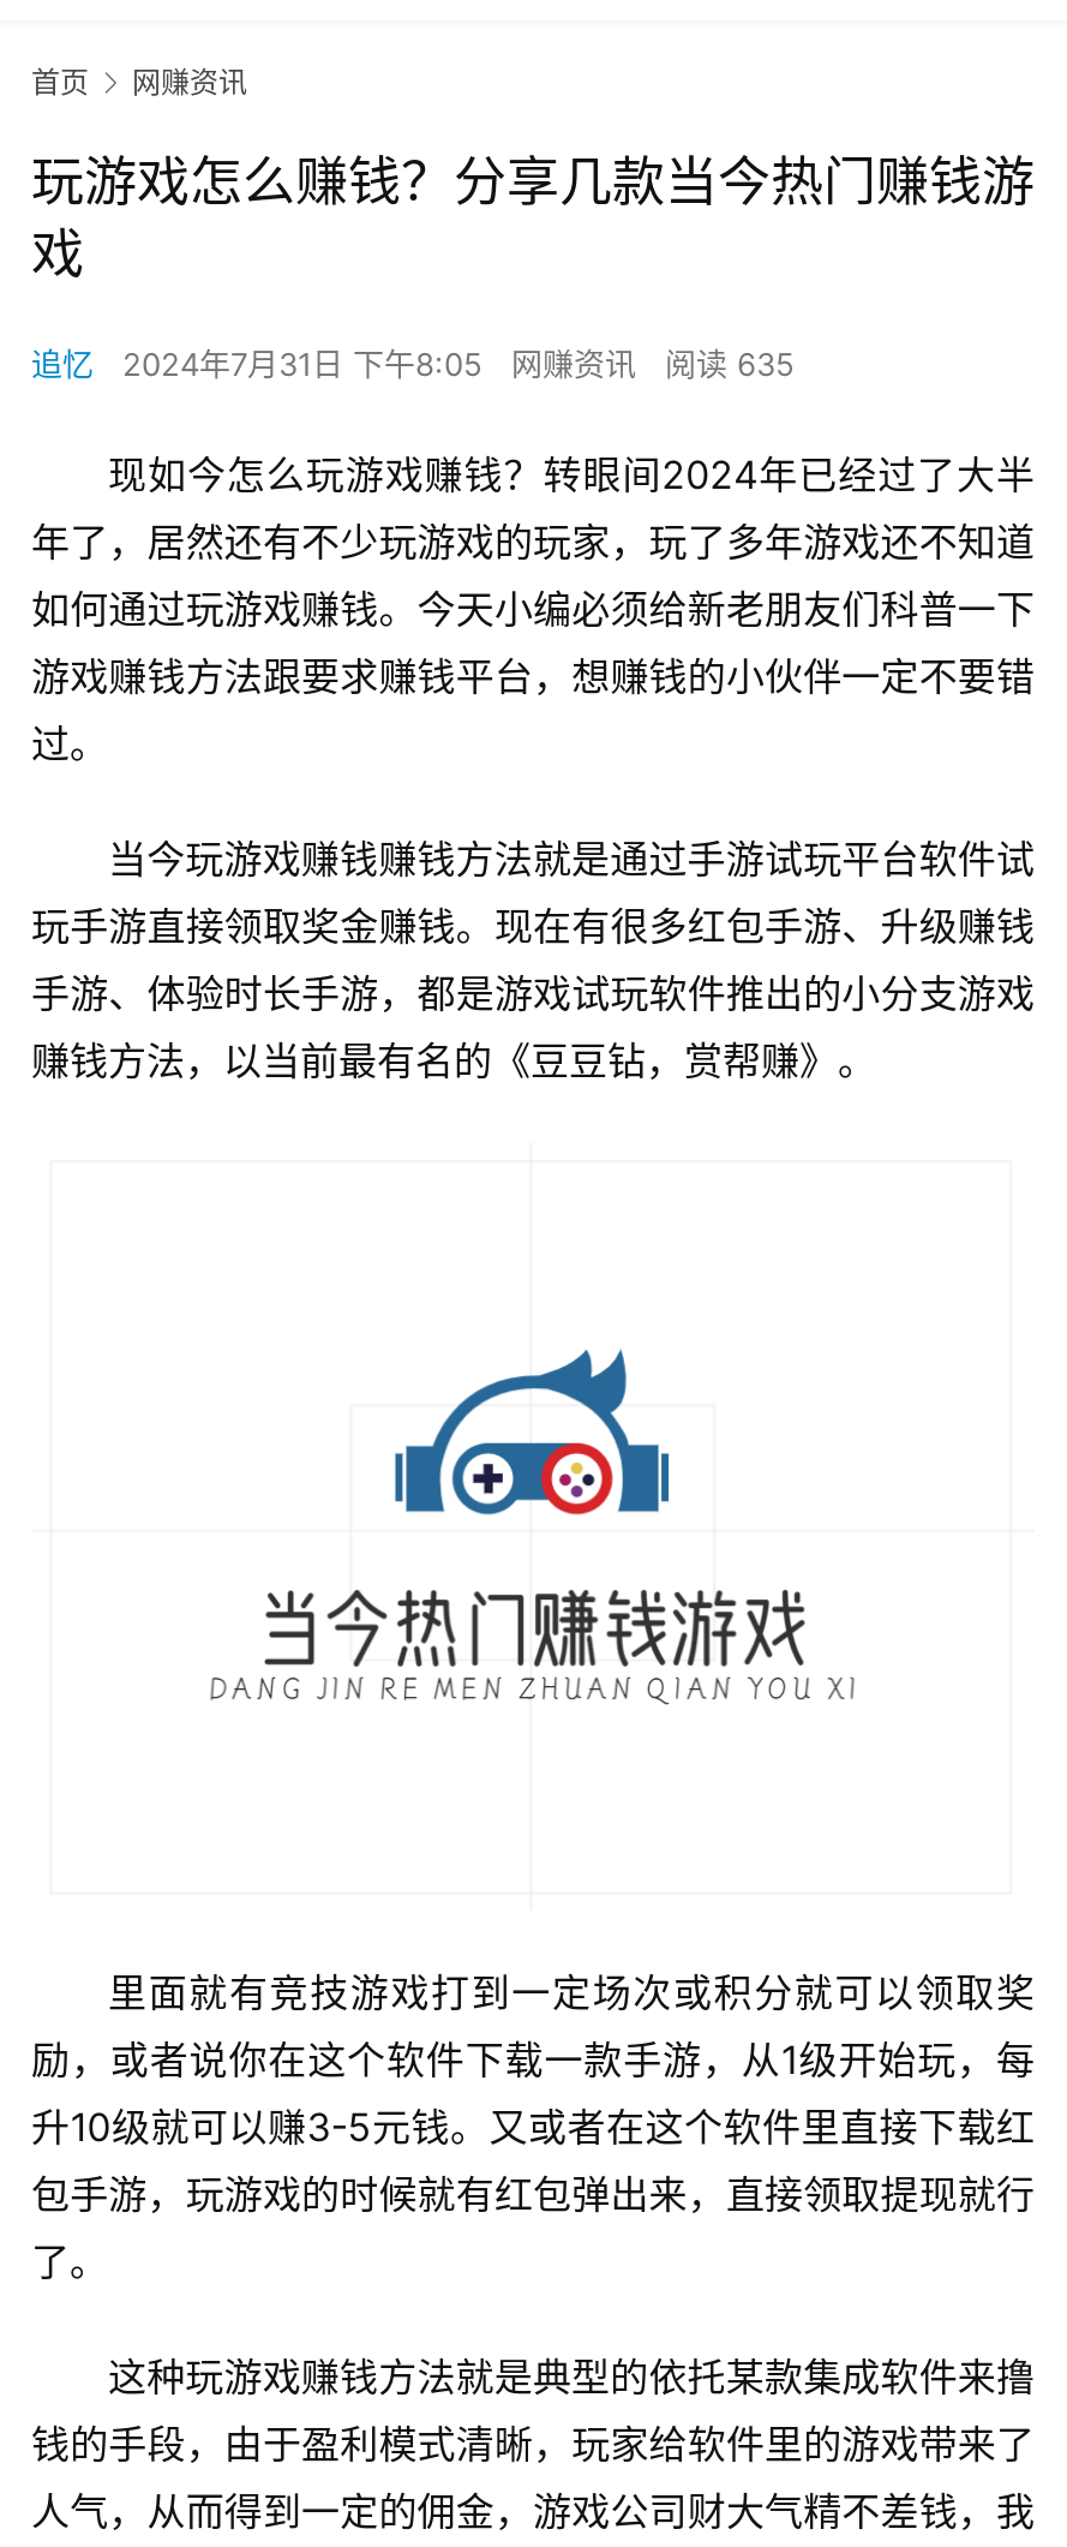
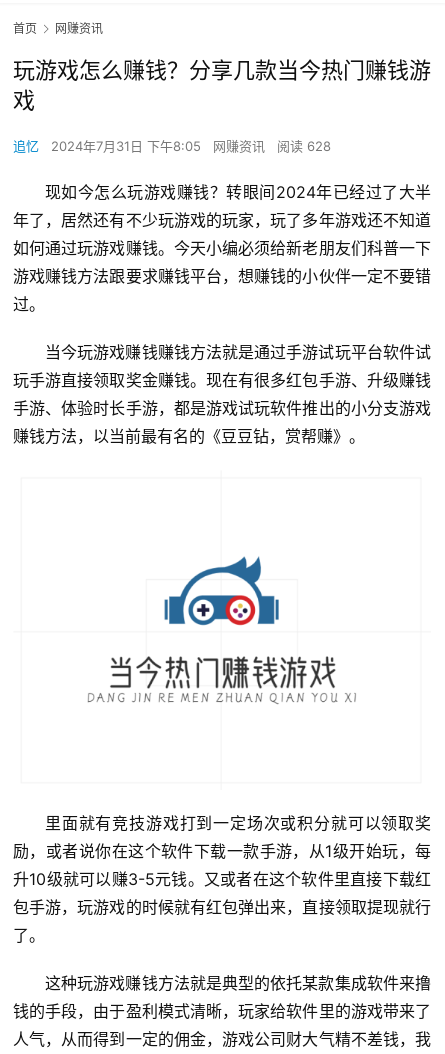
[31,345,795,384] 追忆 2024年7月31日 下午8:05 网赚资讯 阅读 635 -> [13,138,331,154] 追忆 2024年7月31日 下午8:05 网赚资讯 阅读 628

